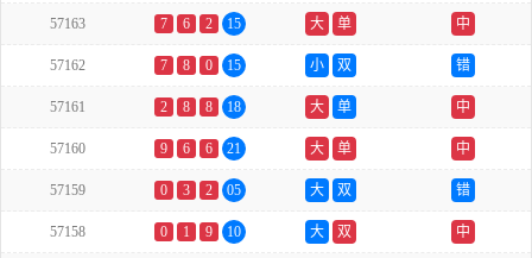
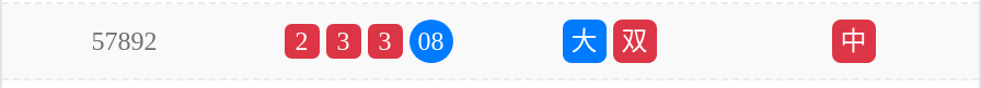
[50,15,190,32] 57163 | 7 | 6 -> [92,26,157,56] 57892
[50,15,470,199] 15 | 大 | 单 | 中 | 57162 | 7 | 8 | 0 | 15 | 小 | 双 | 错 | 57161 | 2 | 8 | 8 | 18 | 大 | 单 | 中 | 57160 | 9 | 6 | 6 | 21 | 大 | 单 | 中 | 57159 | 0 -> none
[50,182,470,240] 2 | 05 | 大 | 双 | 错 | 57158 | 0 | 1 | 9 | 10 -> [378,26,444,56] 3 | 08

